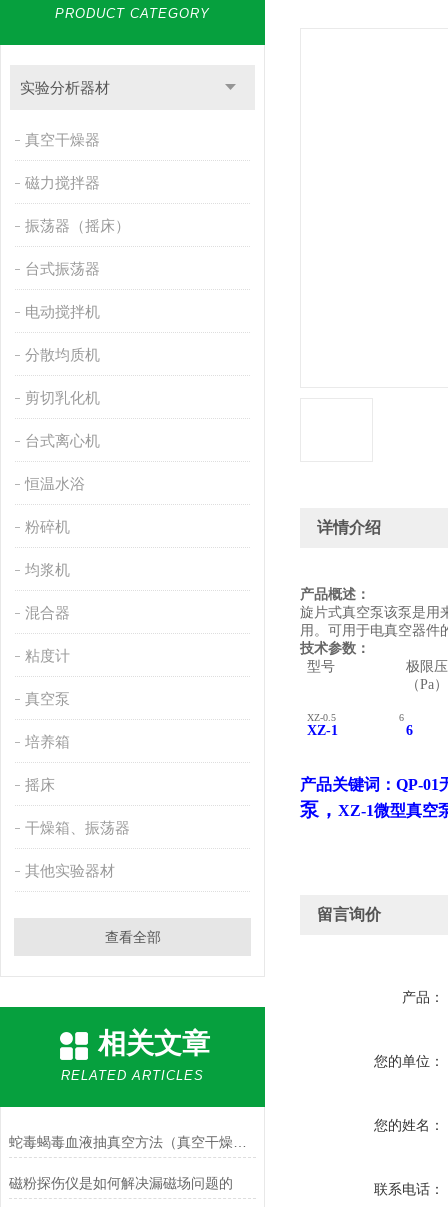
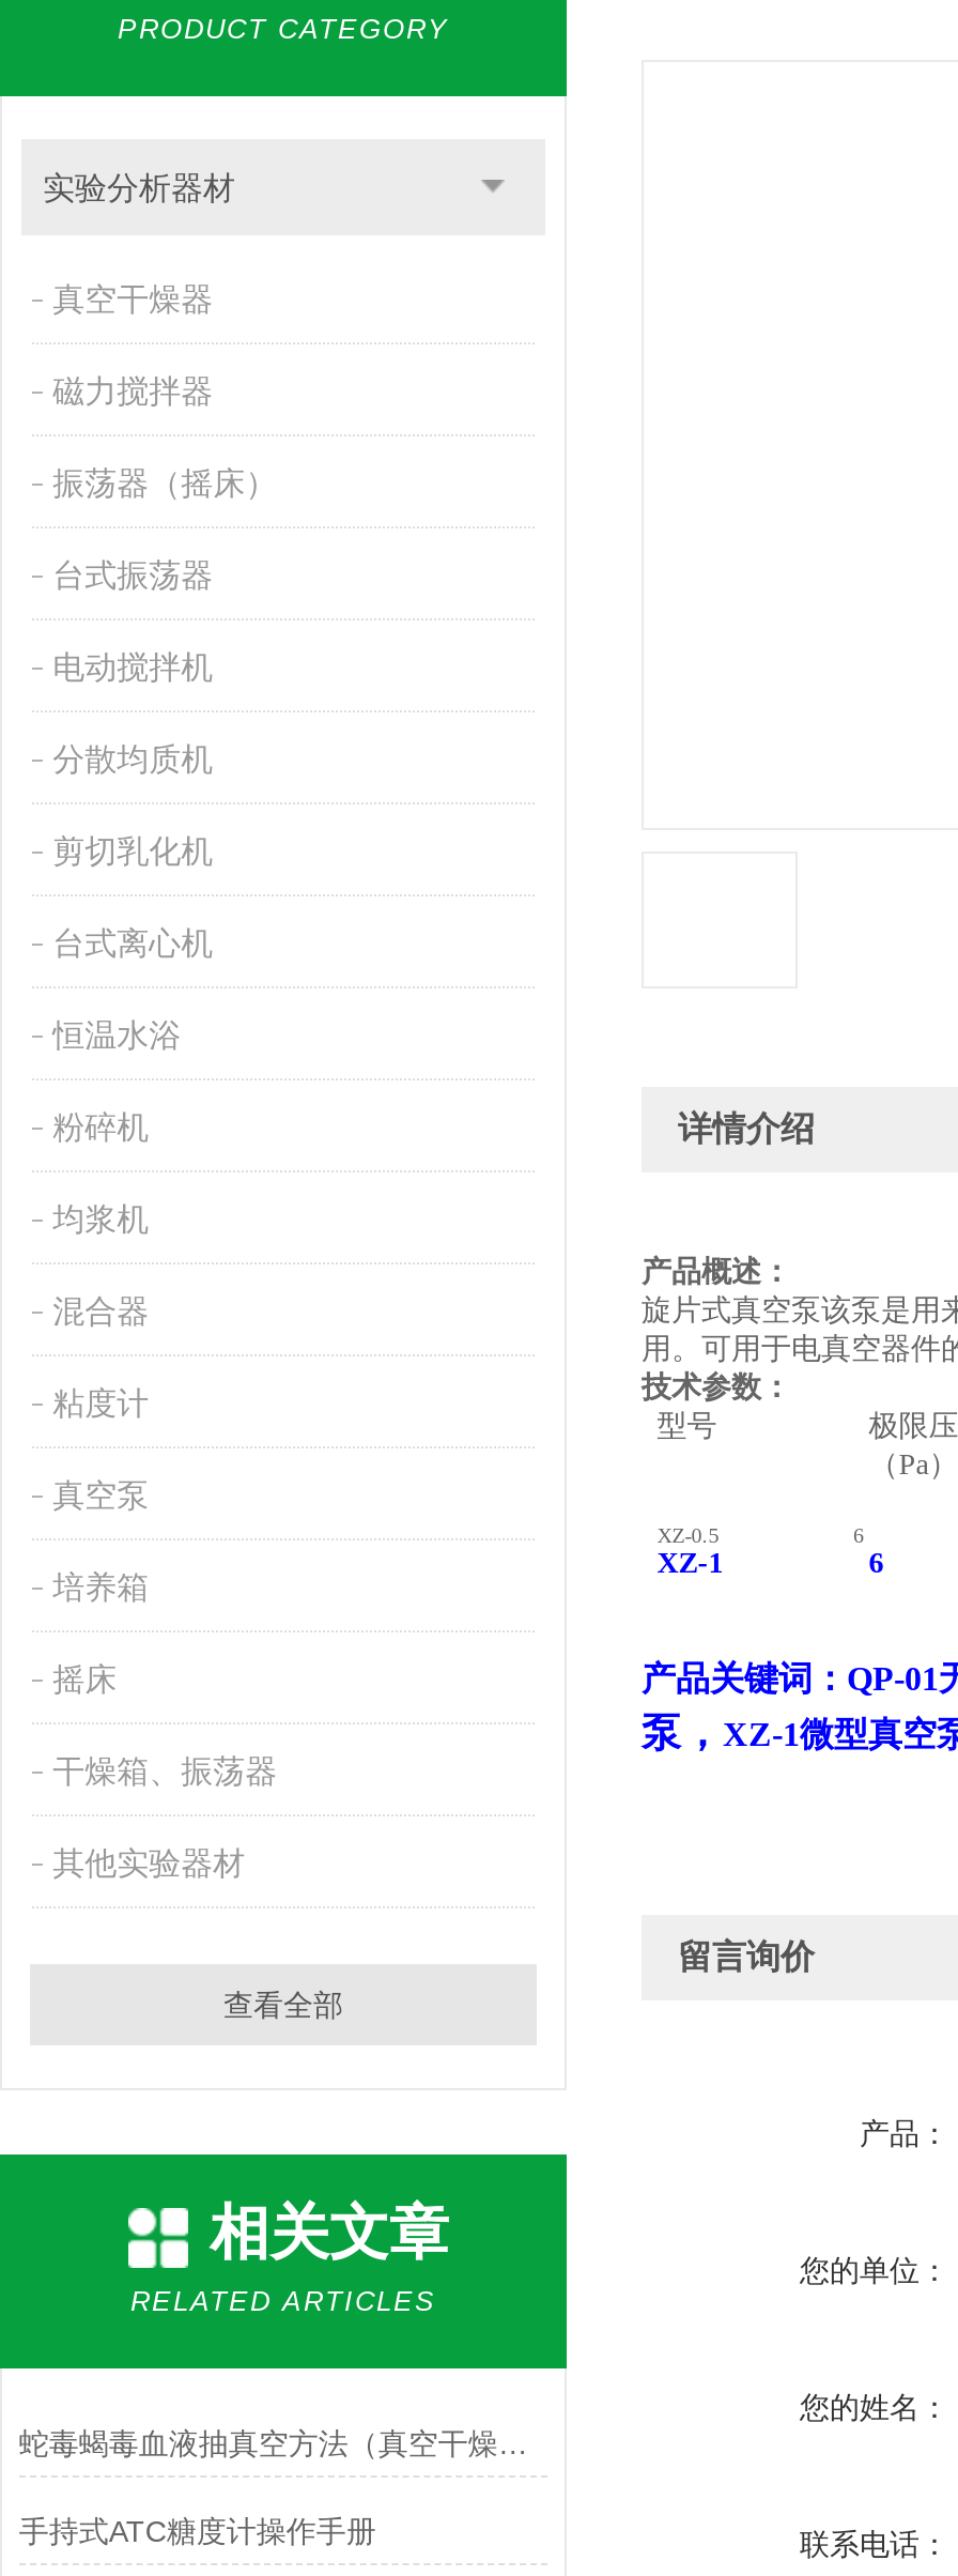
[9,1175,233,1191] 磁粉探伤仪是如何解决漏磁场问题的 -> [19,2514,376,2548] 手持式ATC糖度计操作手册

